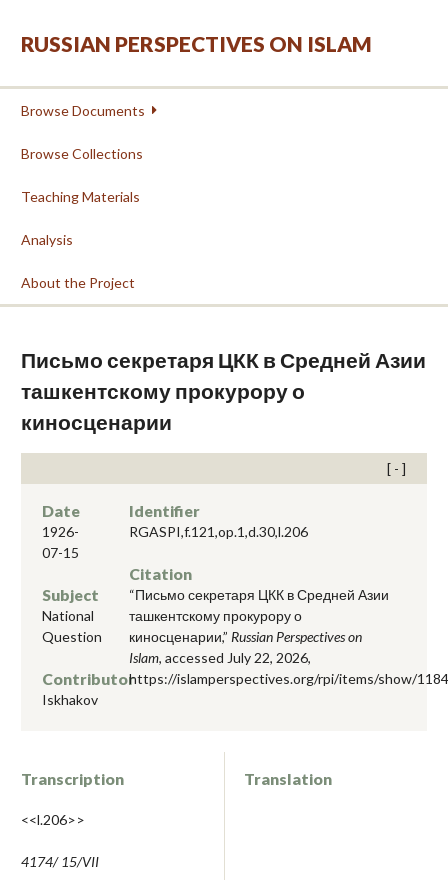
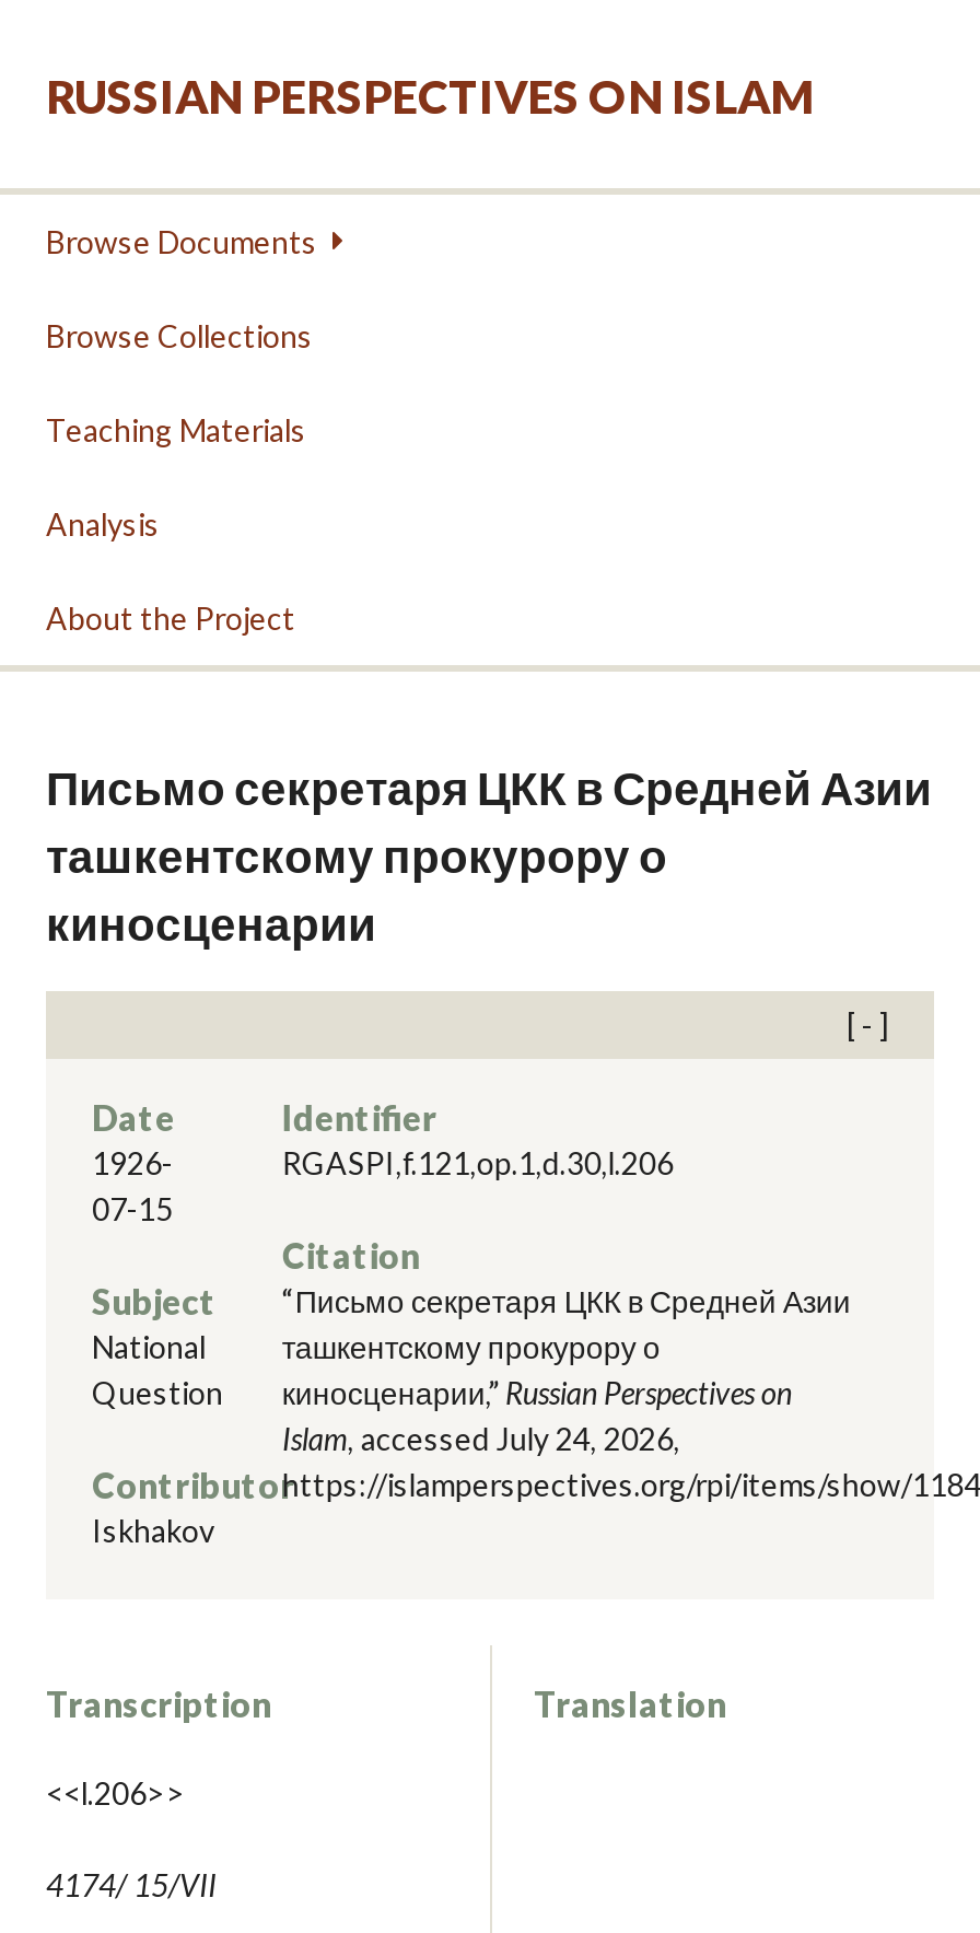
[129,649,311,666] Islam, accessed July 22, 2026, -> [282,1420,680,1457] Islam, accessed July 24, 2026,

